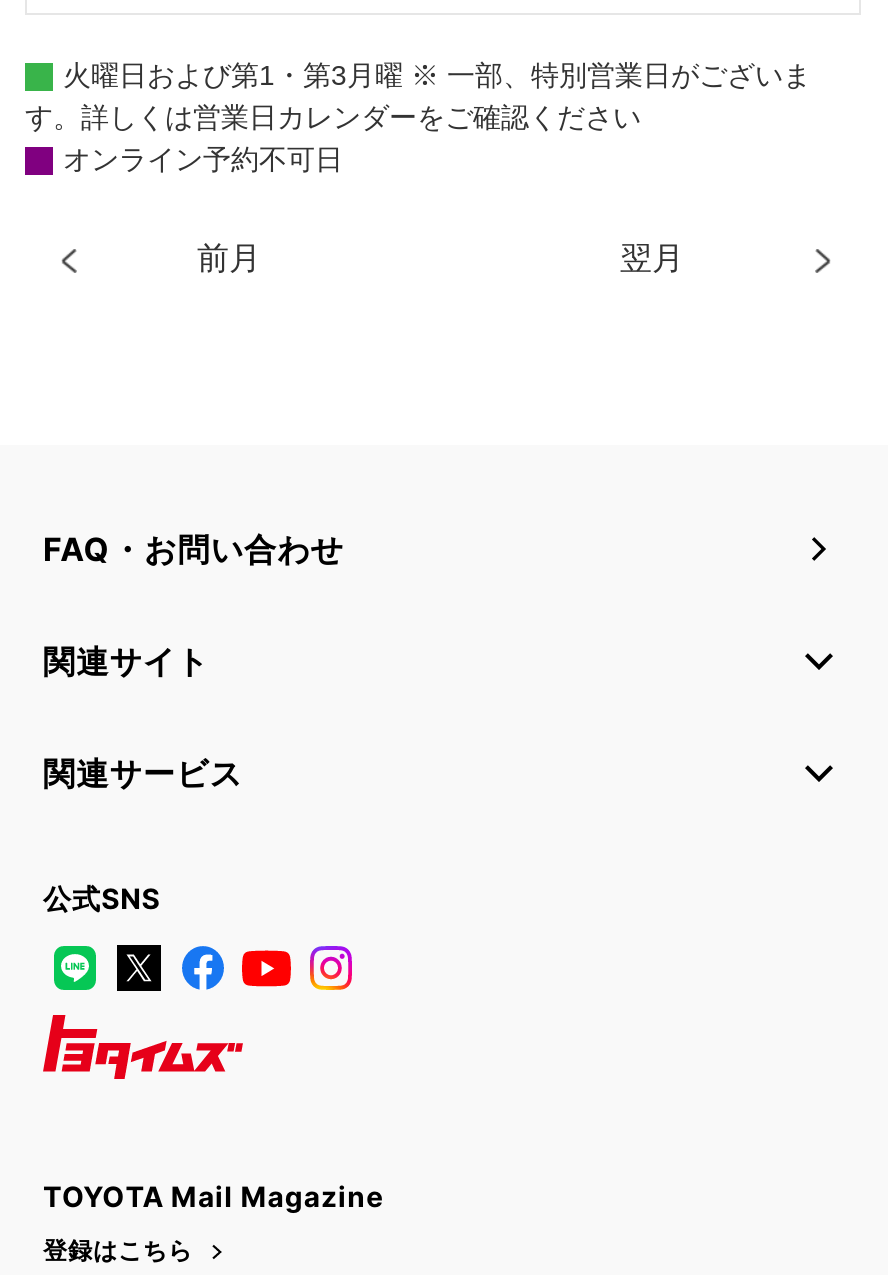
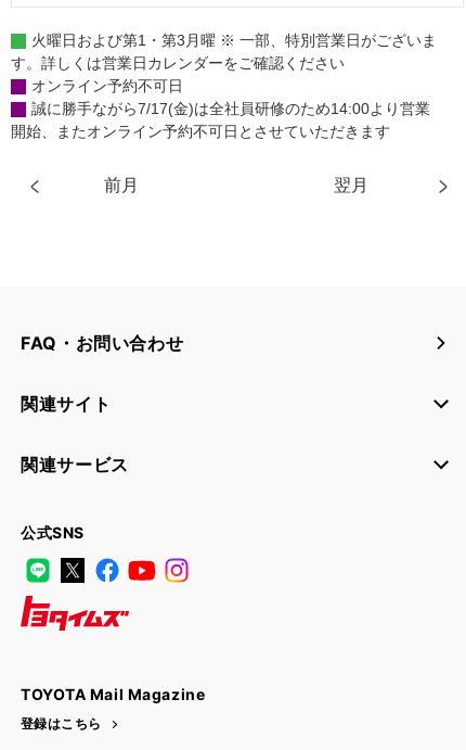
none -> [11,100,430,140] 誠に勝手ながら7/17(金)は全社員研修のため14:00より営業 | 開始、またオンライン予約不可日とさせていただきます

